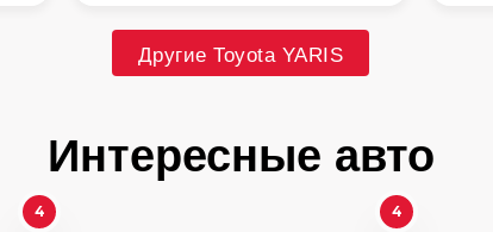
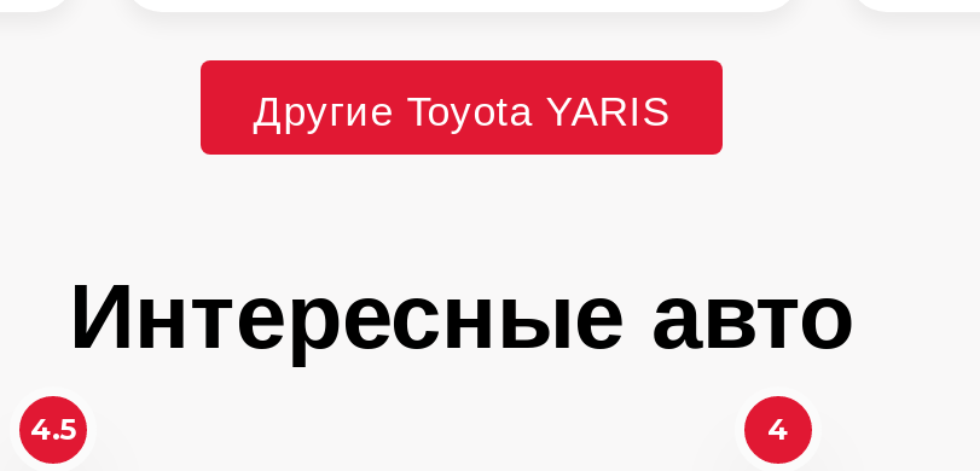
[34,202,45,220] 4 -> [30,411,76,447] 4.5

